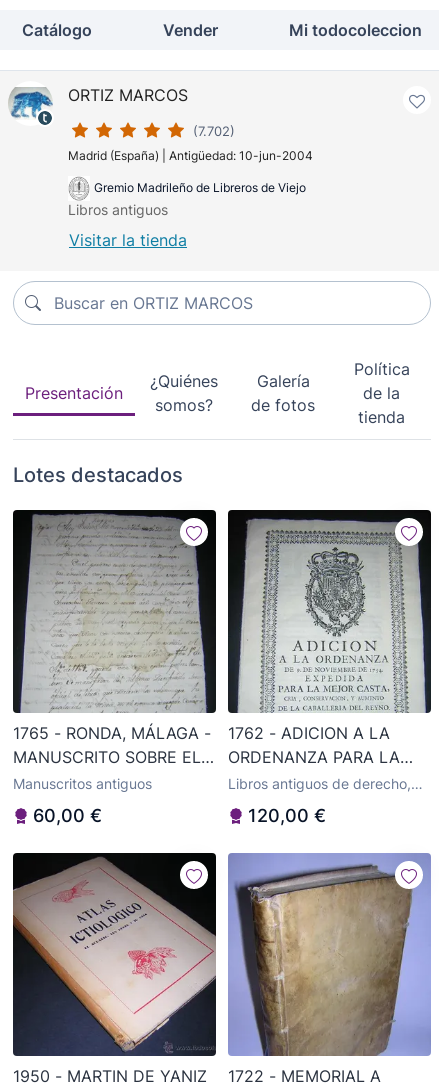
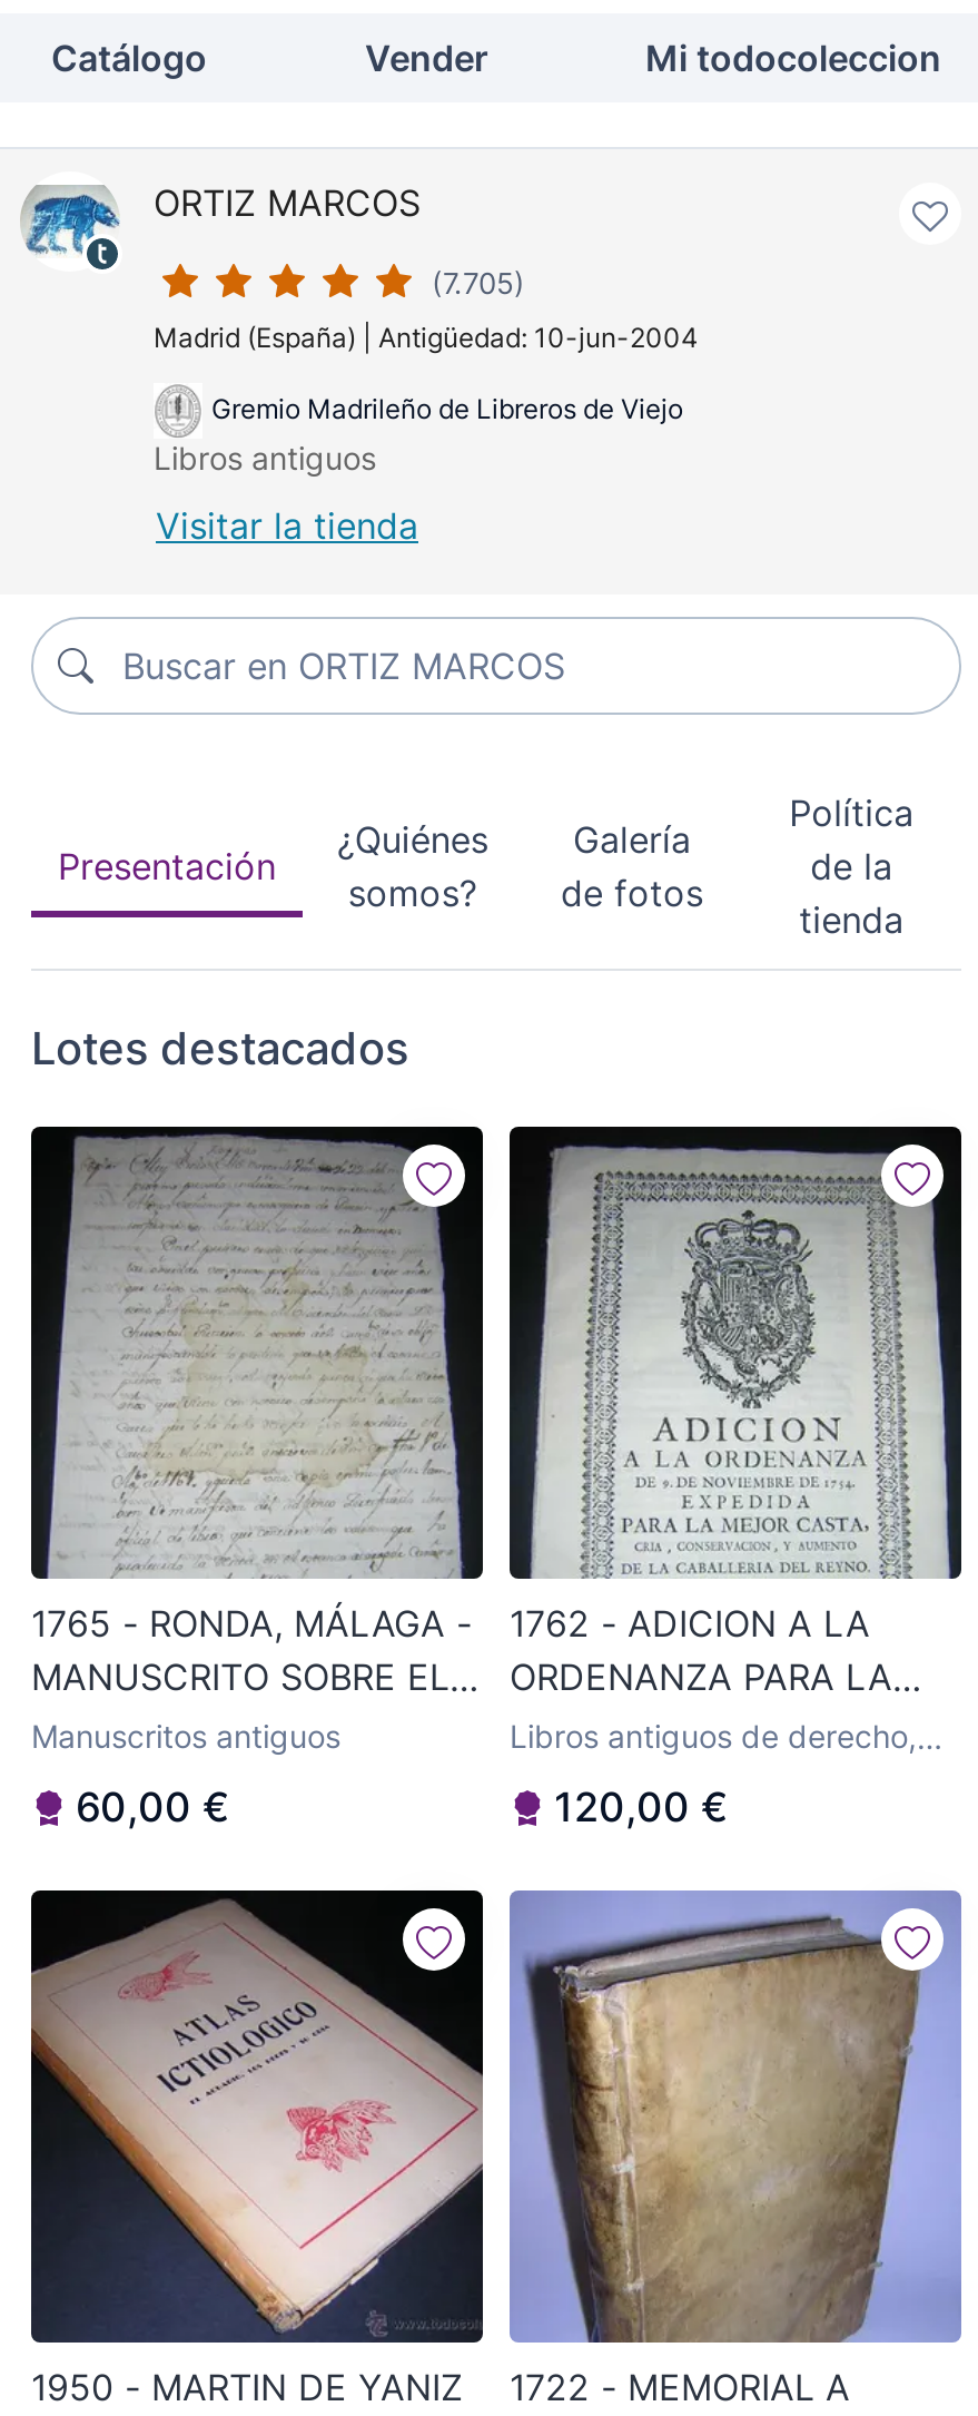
[193,124,235,139] (7.702) -> [432,267,525,301] (7.705)

